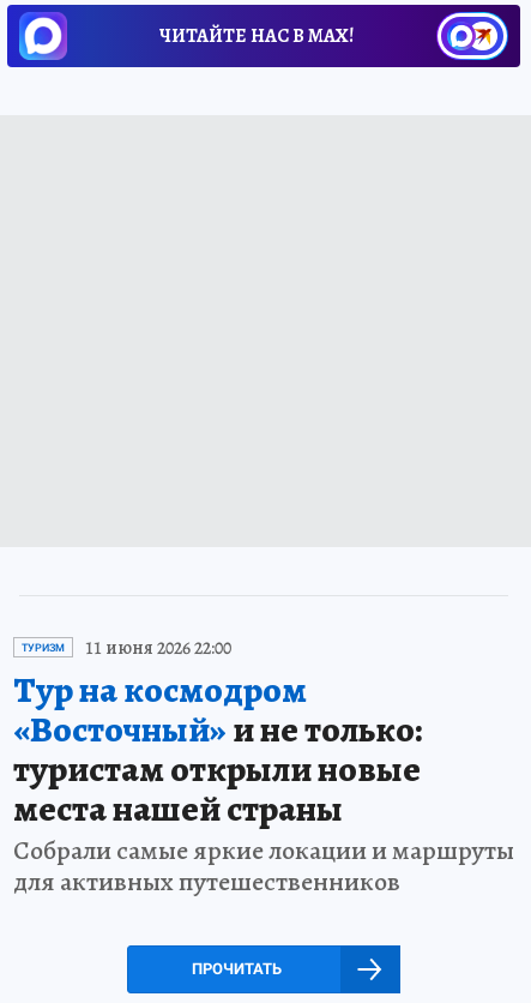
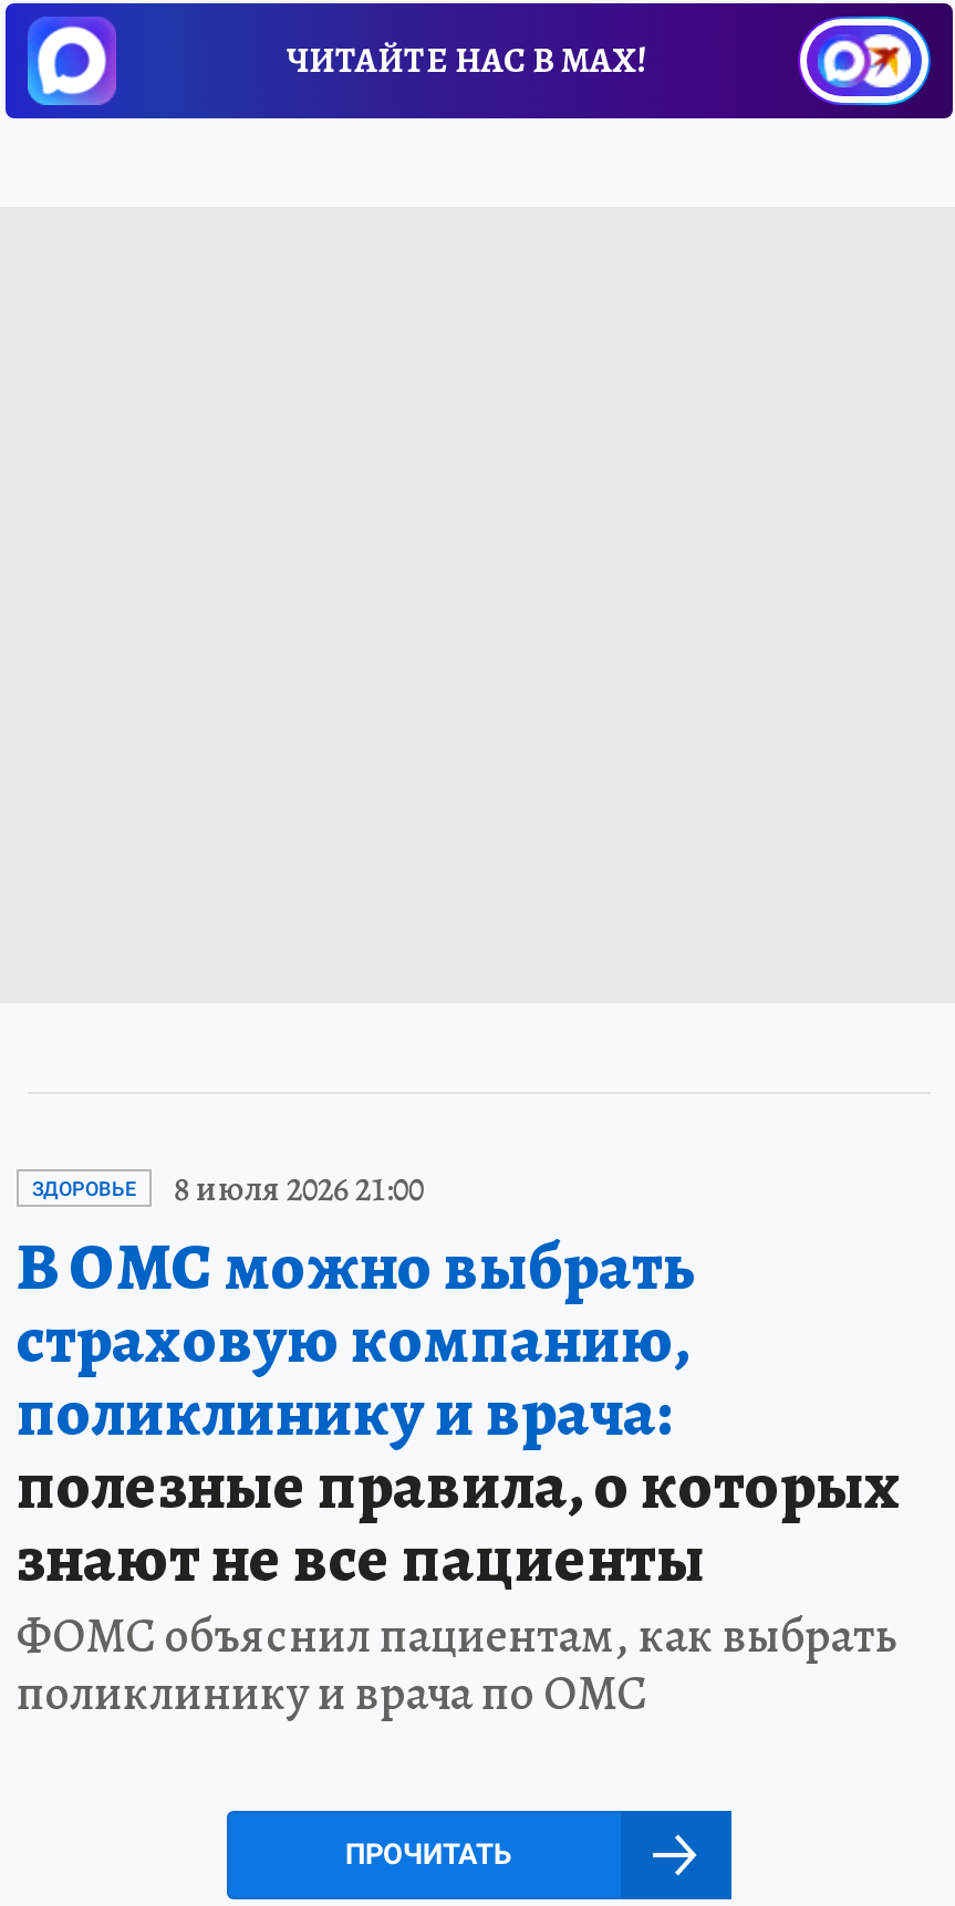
[13,634,514,899] ТУРИЗМ | 11 июня 2026 22:00 | Тур на космодром | «Восточный»и не только: | туристам открыли новые | места нашей страны | Собрали самые яркие локации и маршруты | для активных путешественников -> [17,1164,902,1726] ЗДОРОВЬЕ | 8 июля 2026 21:00 | В ОМС можно выбрать | страховую компанию, | поликлинику и врача: | полезные правила, о которых | знают не все пациенты | ФОМС объяснил пациентам, как выбрать | поликлинику и врача по ОМС

